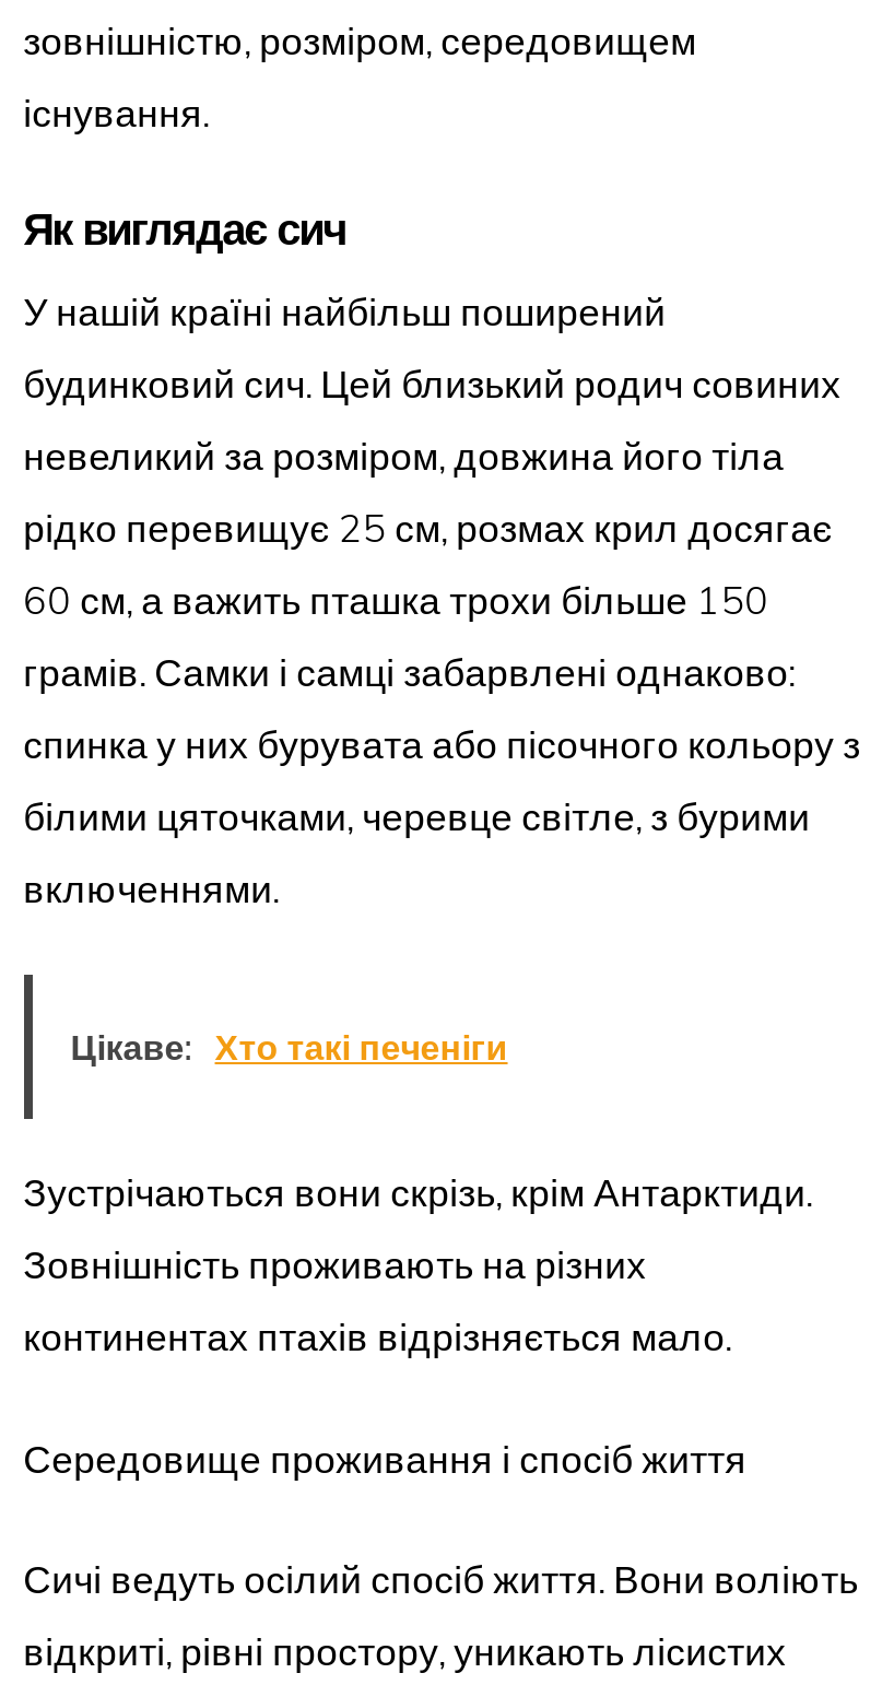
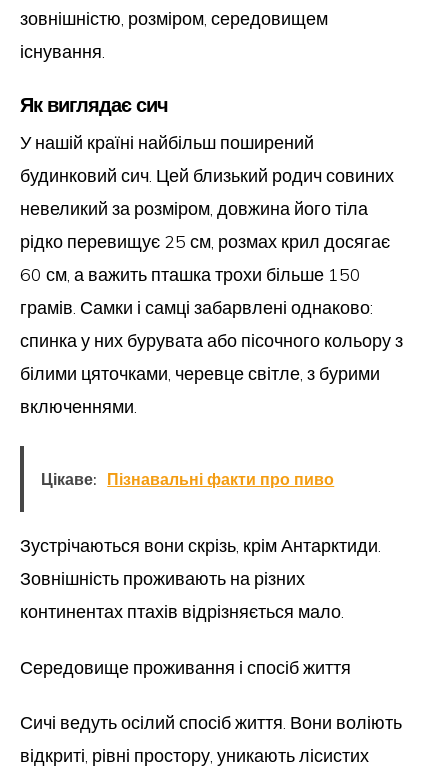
[71,1025,508,1069] Цікаве: Хто такі печеніги -> [41,469,334,489] Цікаве: Пізнавальні факти про пиво

